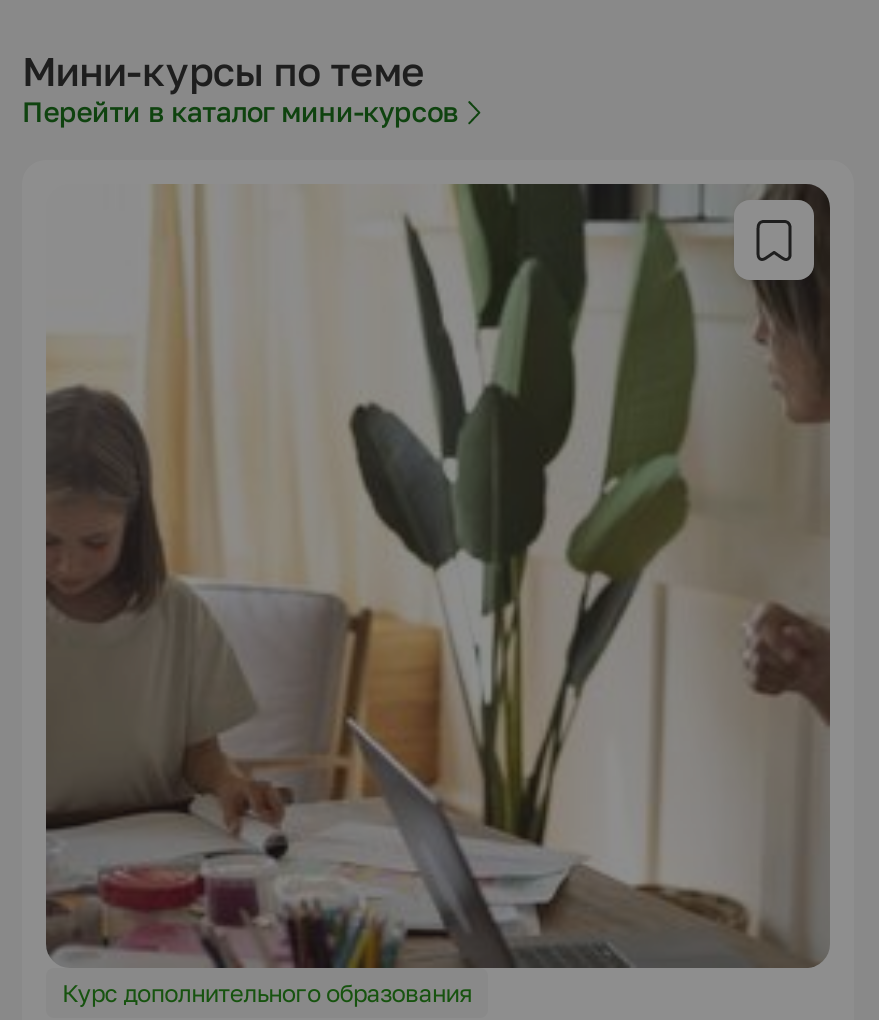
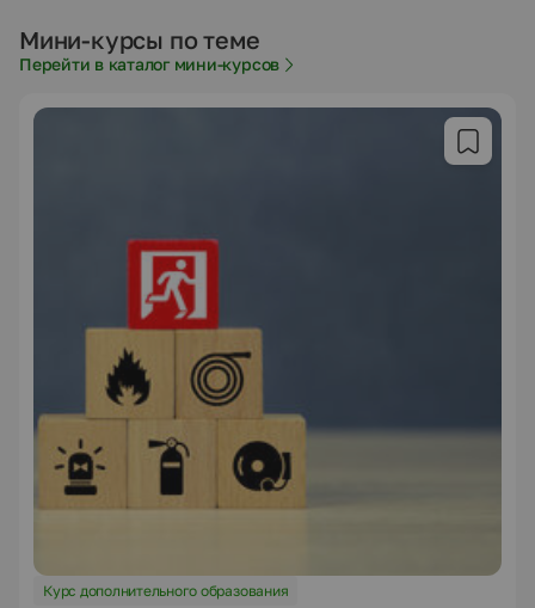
[44,182,832,970] [image] -> [32,106,502,576] [image]

